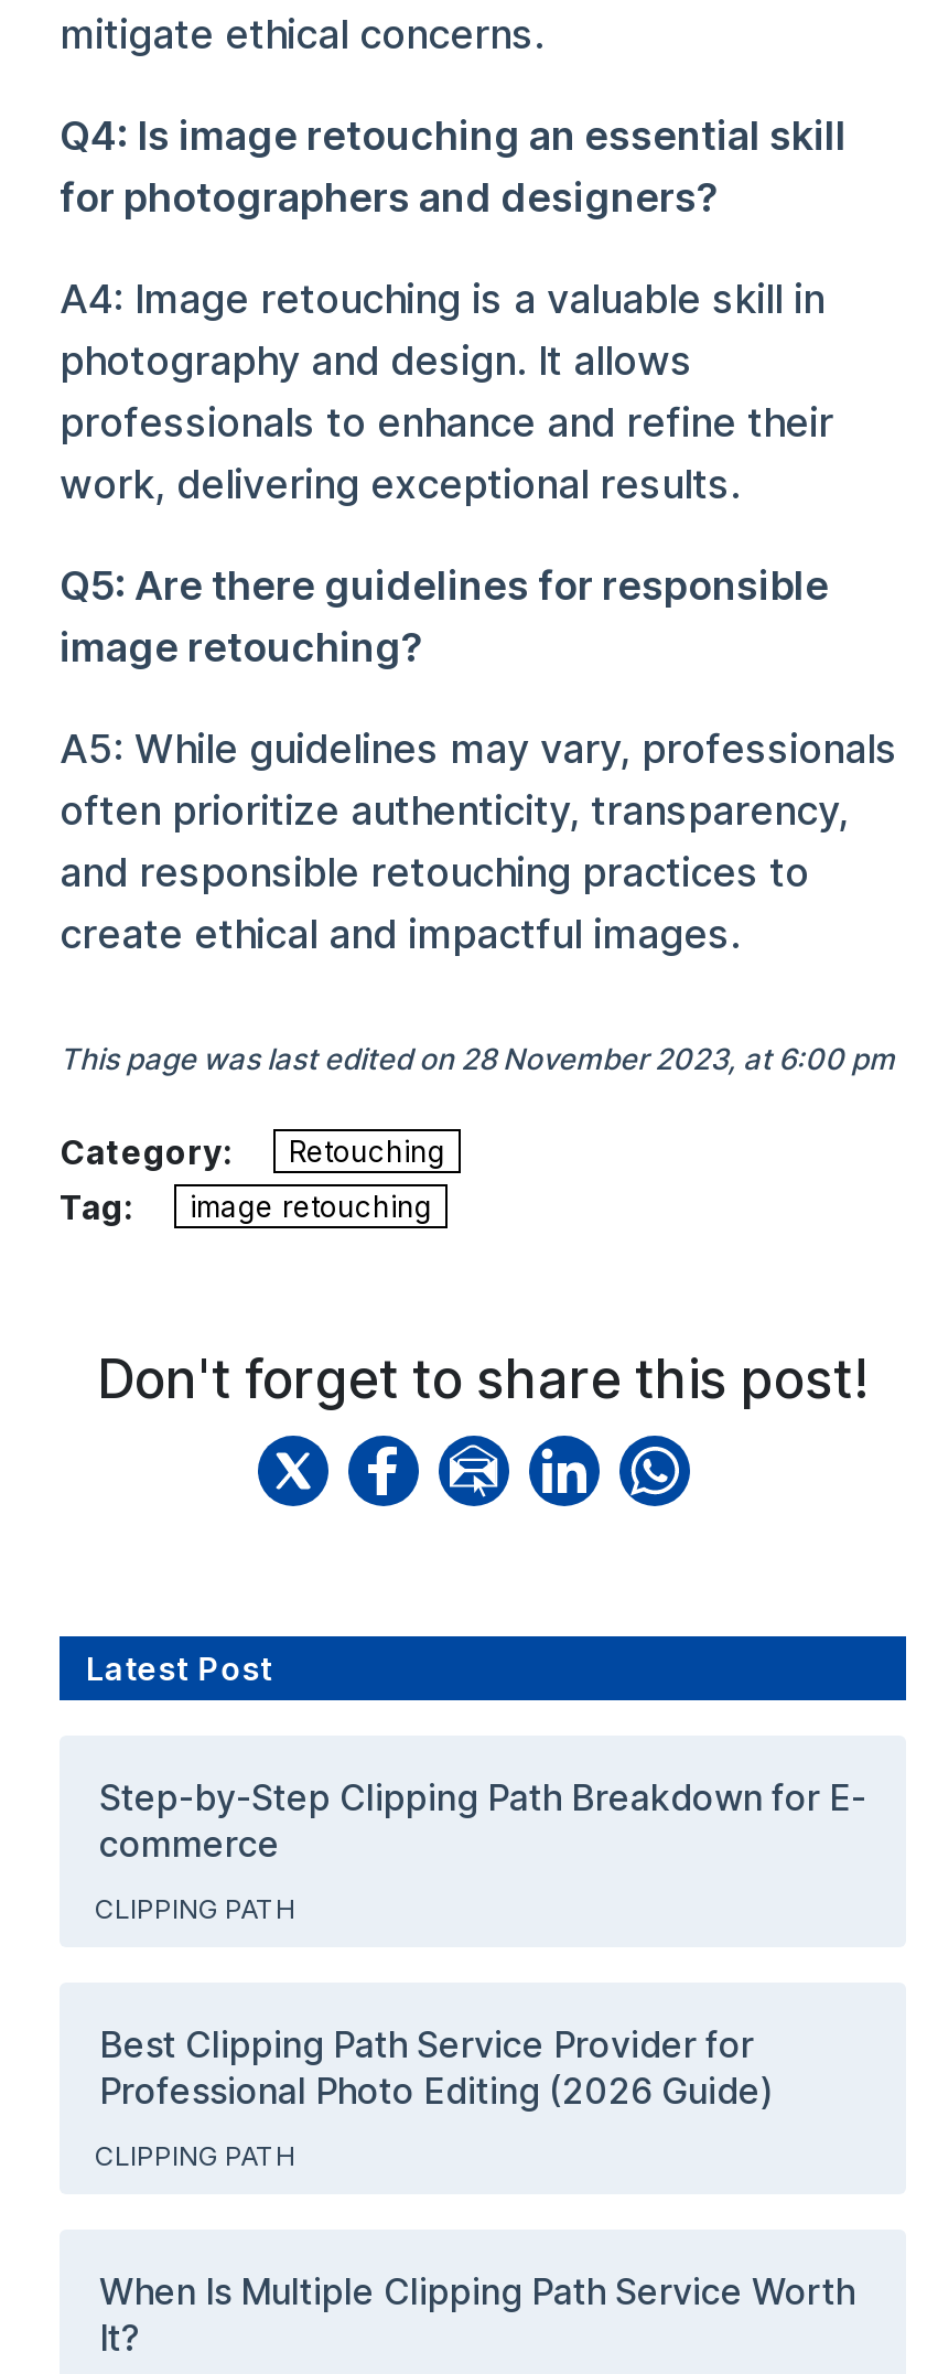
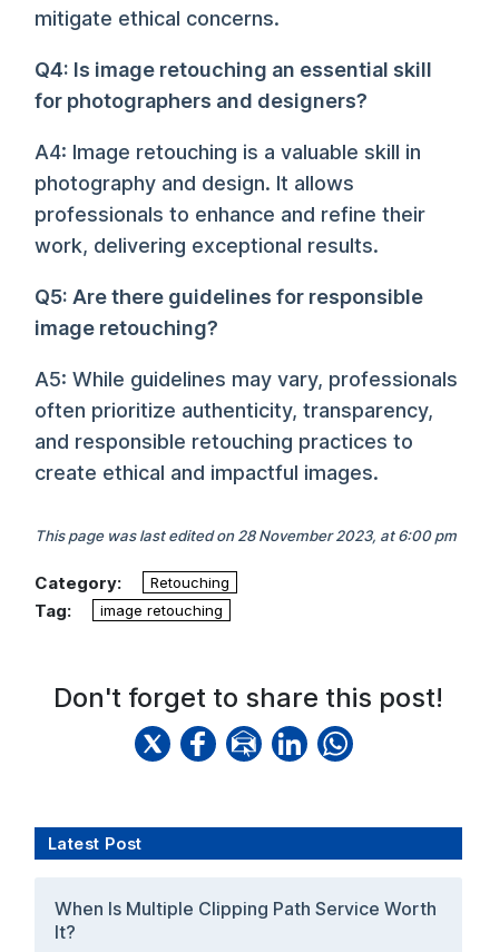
[95,1774,866,2171] Step-by-Step Clipping Path Breakdown for E- | commerce | CLIPPING PATH | Best Clipping Path Service Provider for | Professional Photo Editing (2026 Guide) | CLIPPING PATH -> none

